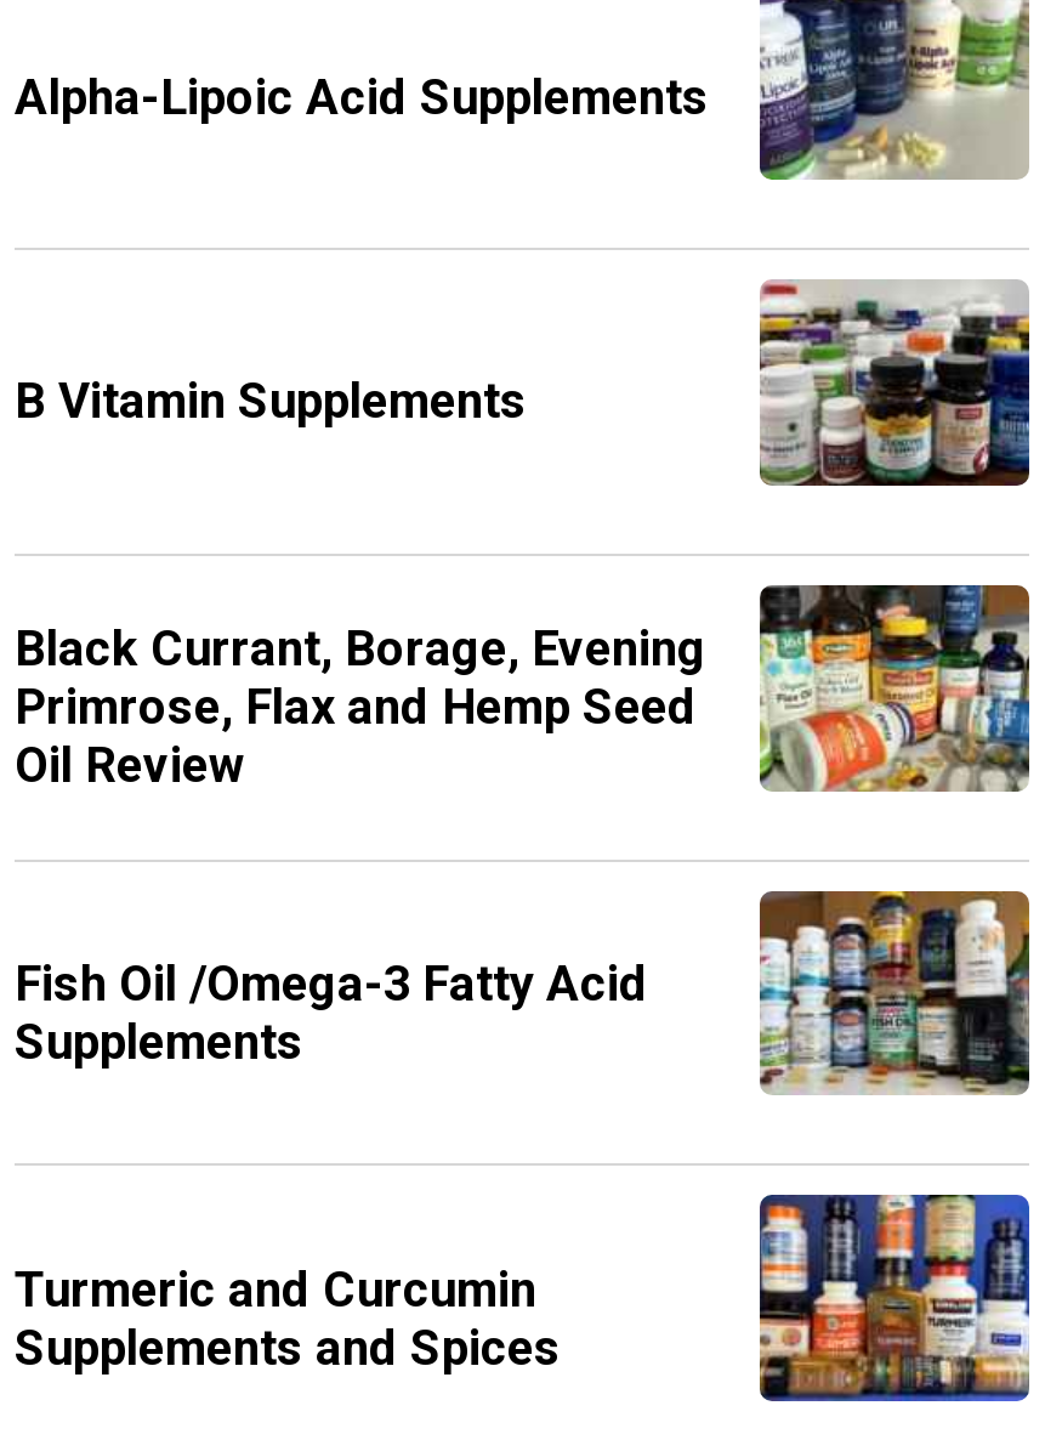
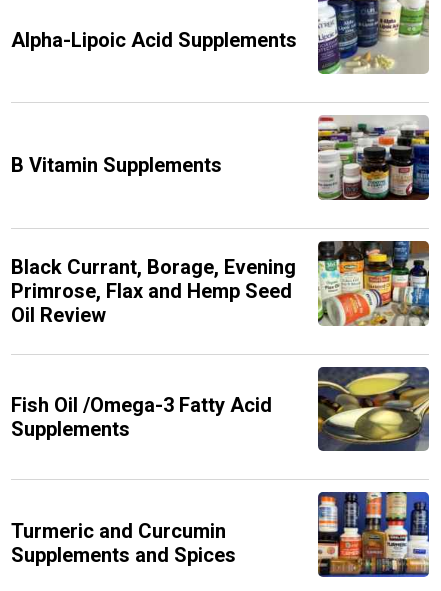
[757,889,1032,1095] [image] -> [317,366,430,452] [image]

